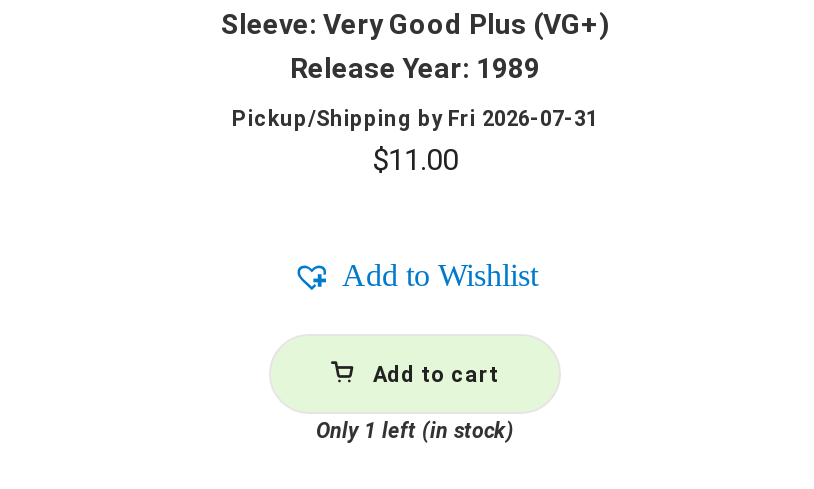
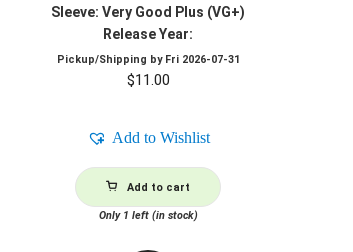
[290,52,540,84] Release Year: 1989 -> [103,26,193,42] Release Year:

